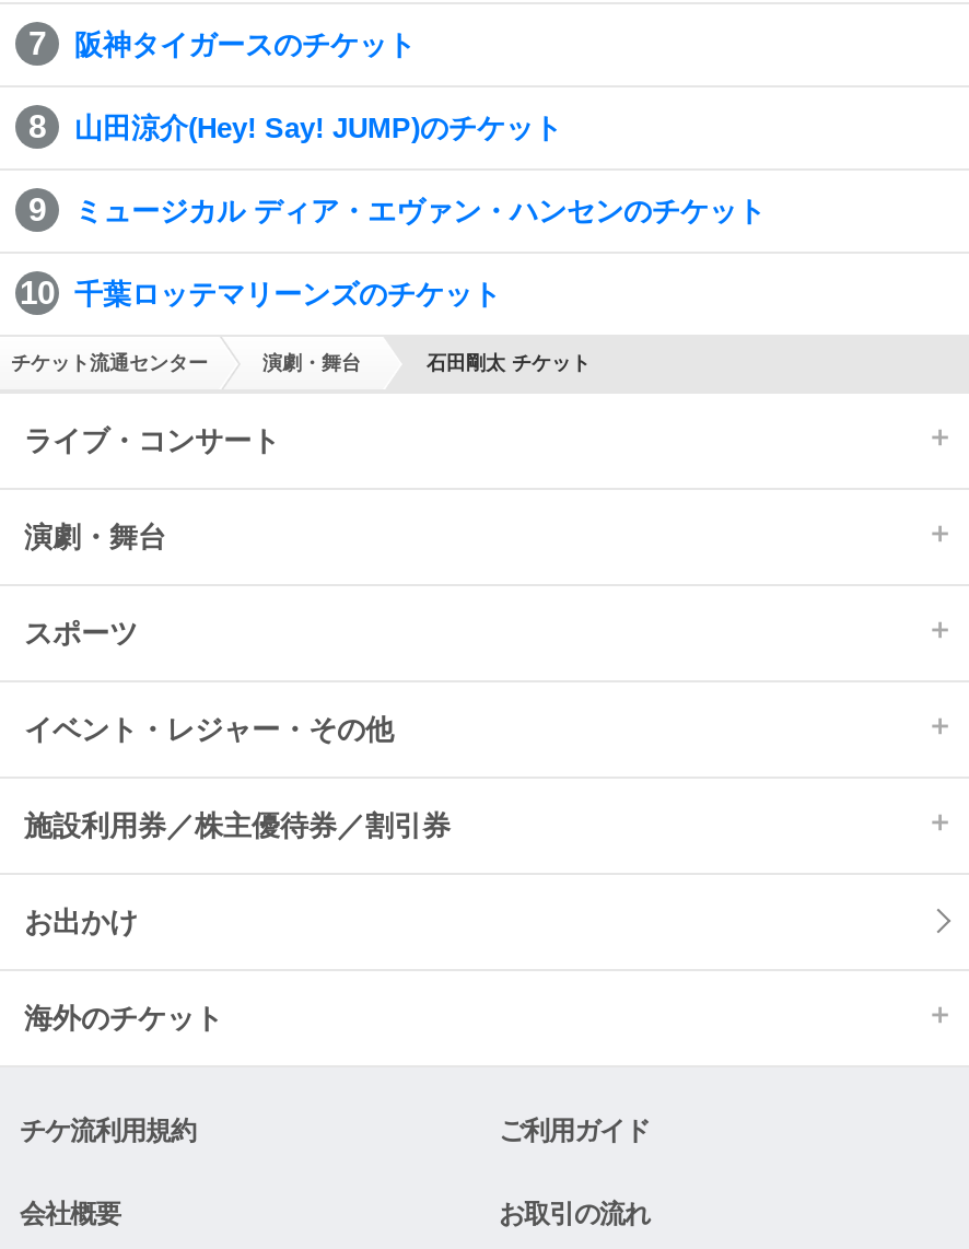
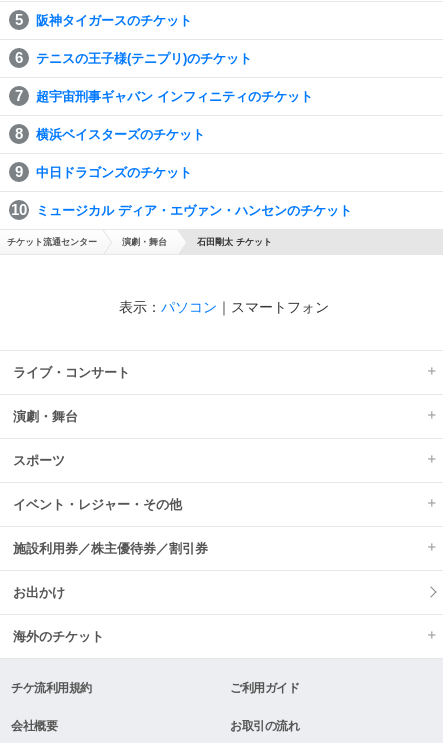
[74,111,562,144] 山田涼介(Hey! Say! JUMP)のチケット -> [36,51,313,180] テニスの王子様(テニプリ)のチケット | 超宇宙刑事ギャバン インフィニティのチケット | 横浜ベイスターズのチケット | 中日ドラゴンズのチケット
[74,278,501,310] 千葉ロッテマリーンズのチケット -> none
none -> [119,299,329,315] 表示：パソコン｜スマートフォン

